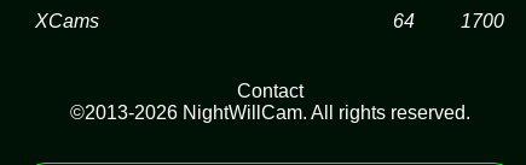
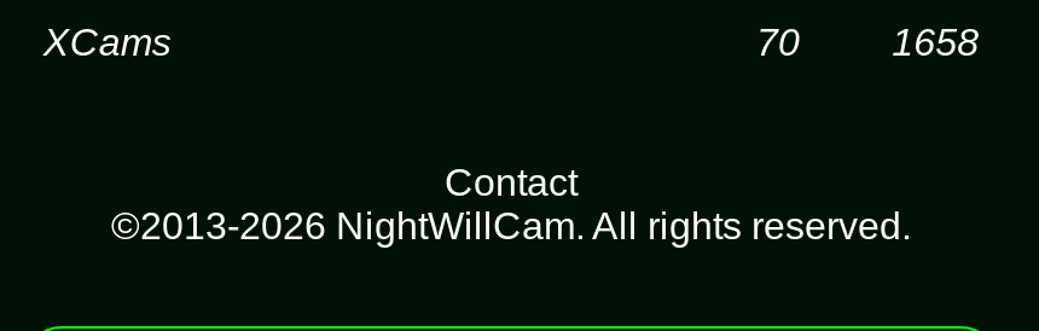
[392,10,414,31] 64 -> [756,21,800,62] 70
[460,10,504,31] 1700 -> [892,21,979,62] 1658

